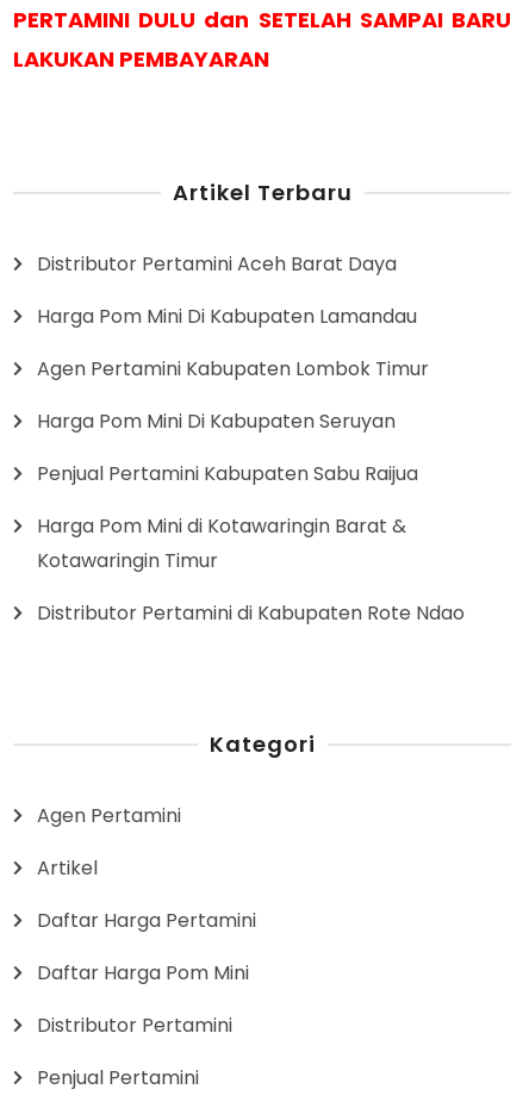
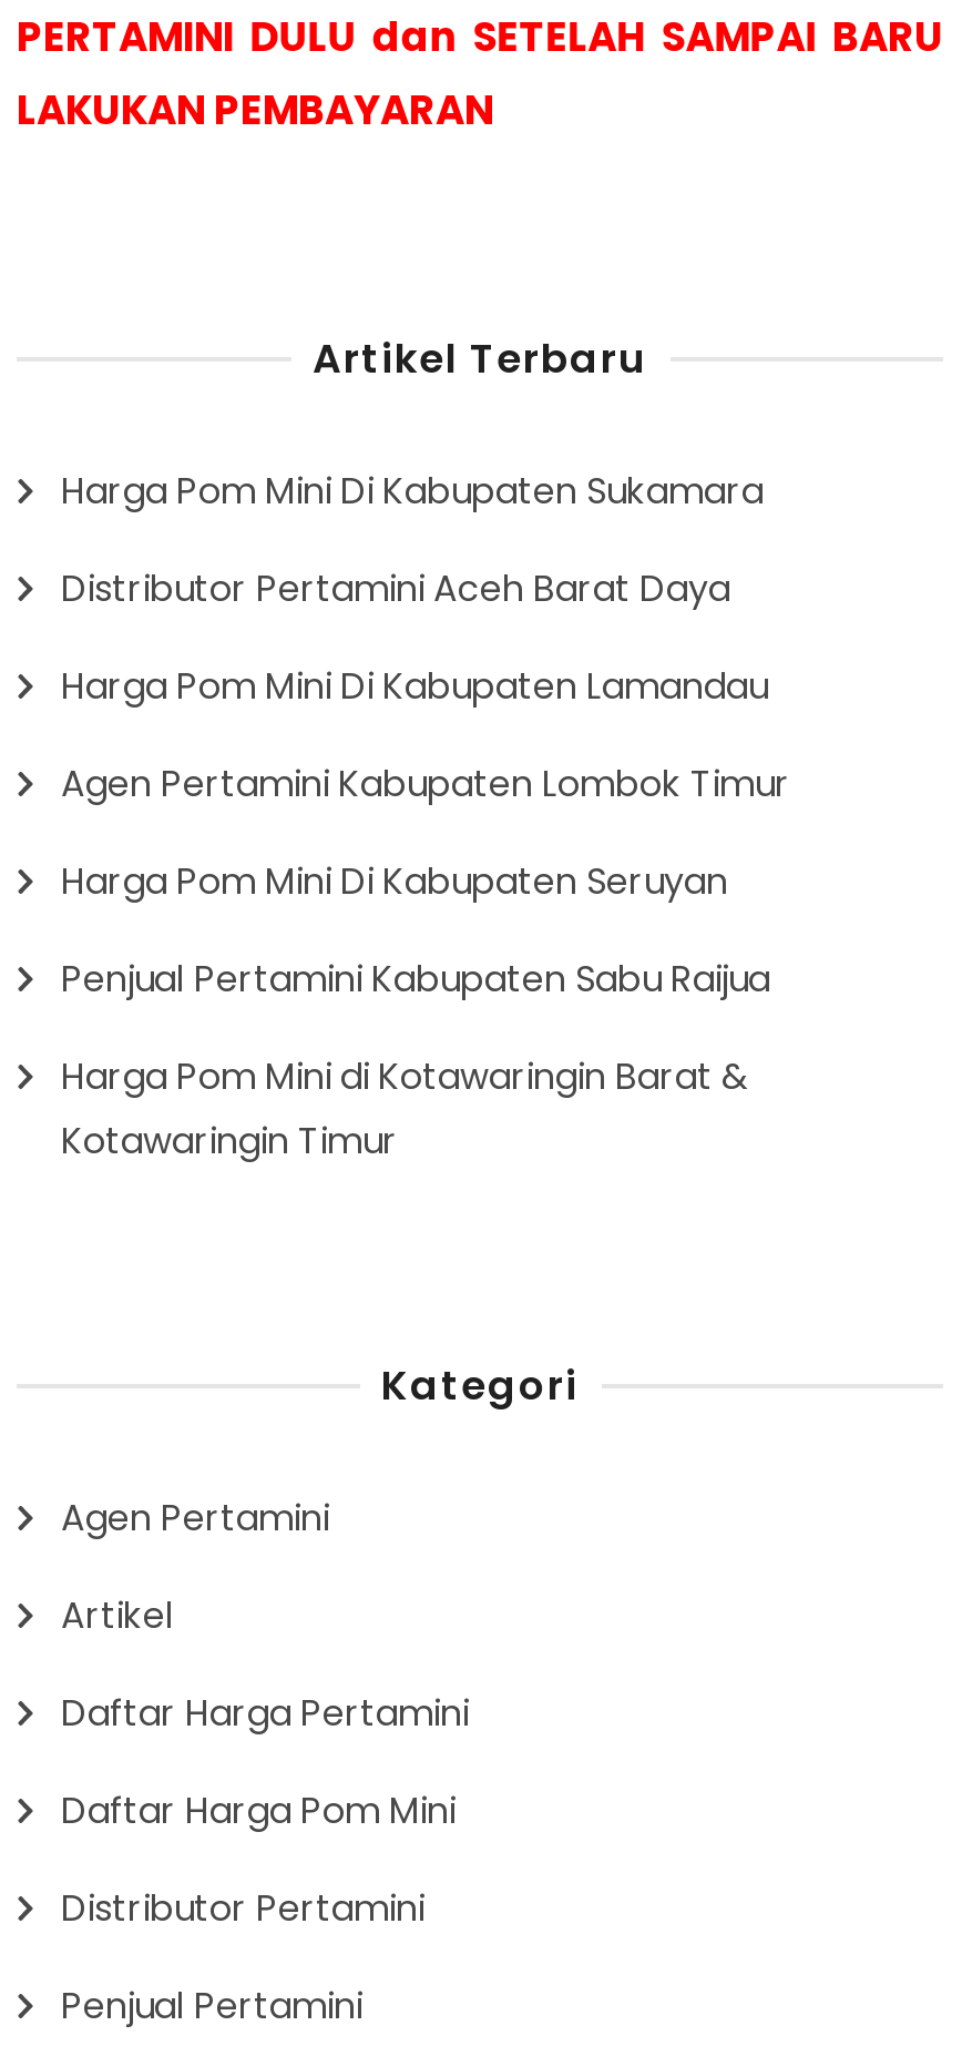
none -> [61,466,764,517] Harga Pom Mini Di Kabupaten Sukamara
moved [37,250,429,574] -> [61,563,790,1167]: Distributor Pertamini Aceh Barat Daya | Harga Pom Mini Di Kabupaten Lamandau | Agen Pertamini Kabupaten Lombok Timur | Harga Pom Mini Di Kabupaten Seruyan | Penjual Pertamini Kabupaten Sabu Raijua | Harga Pom Mini di Kotawaringin Barat & | Kotawaringin Timur
[37,599,465,627] Distributor Pertamini di Kabupaten Rote Ndao -> none

